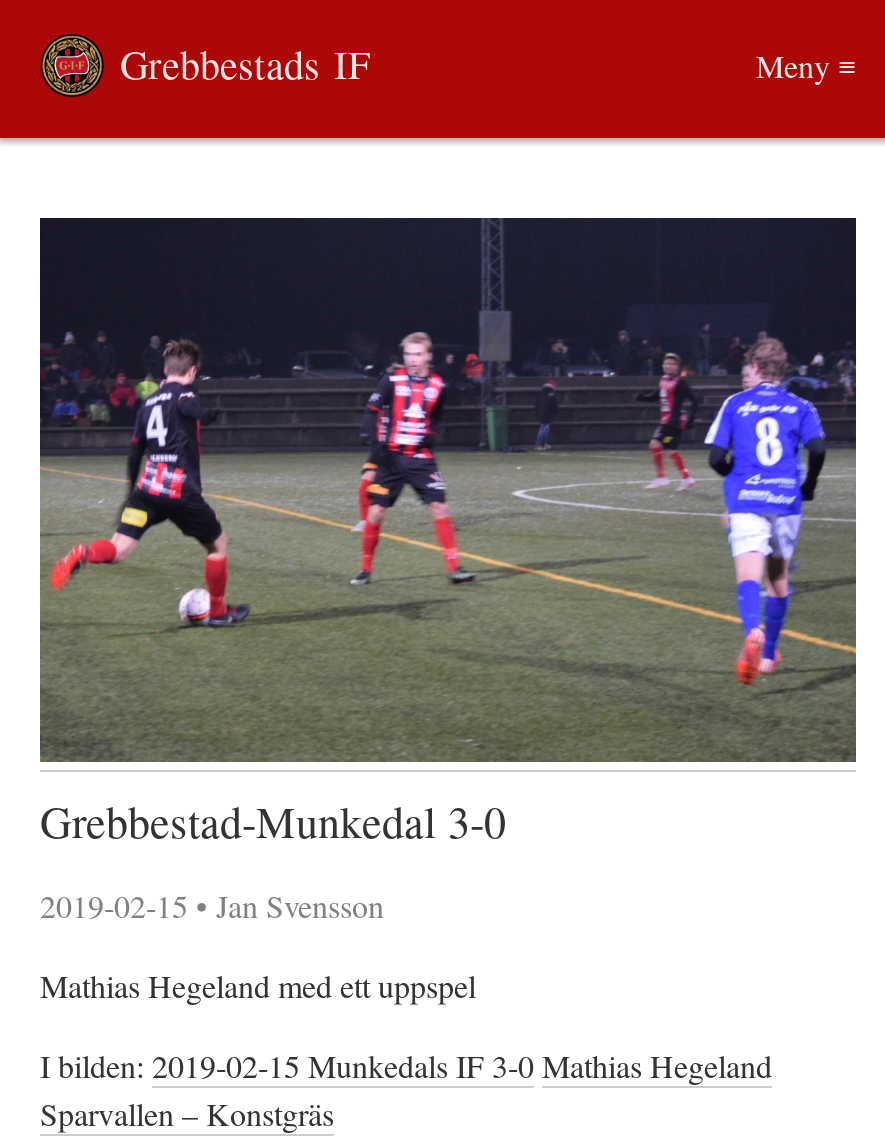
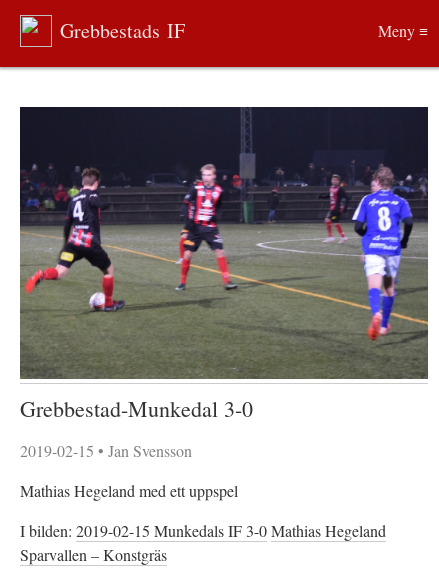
[40,32,106,98] [image] -> [19,14,53,48] [image]

